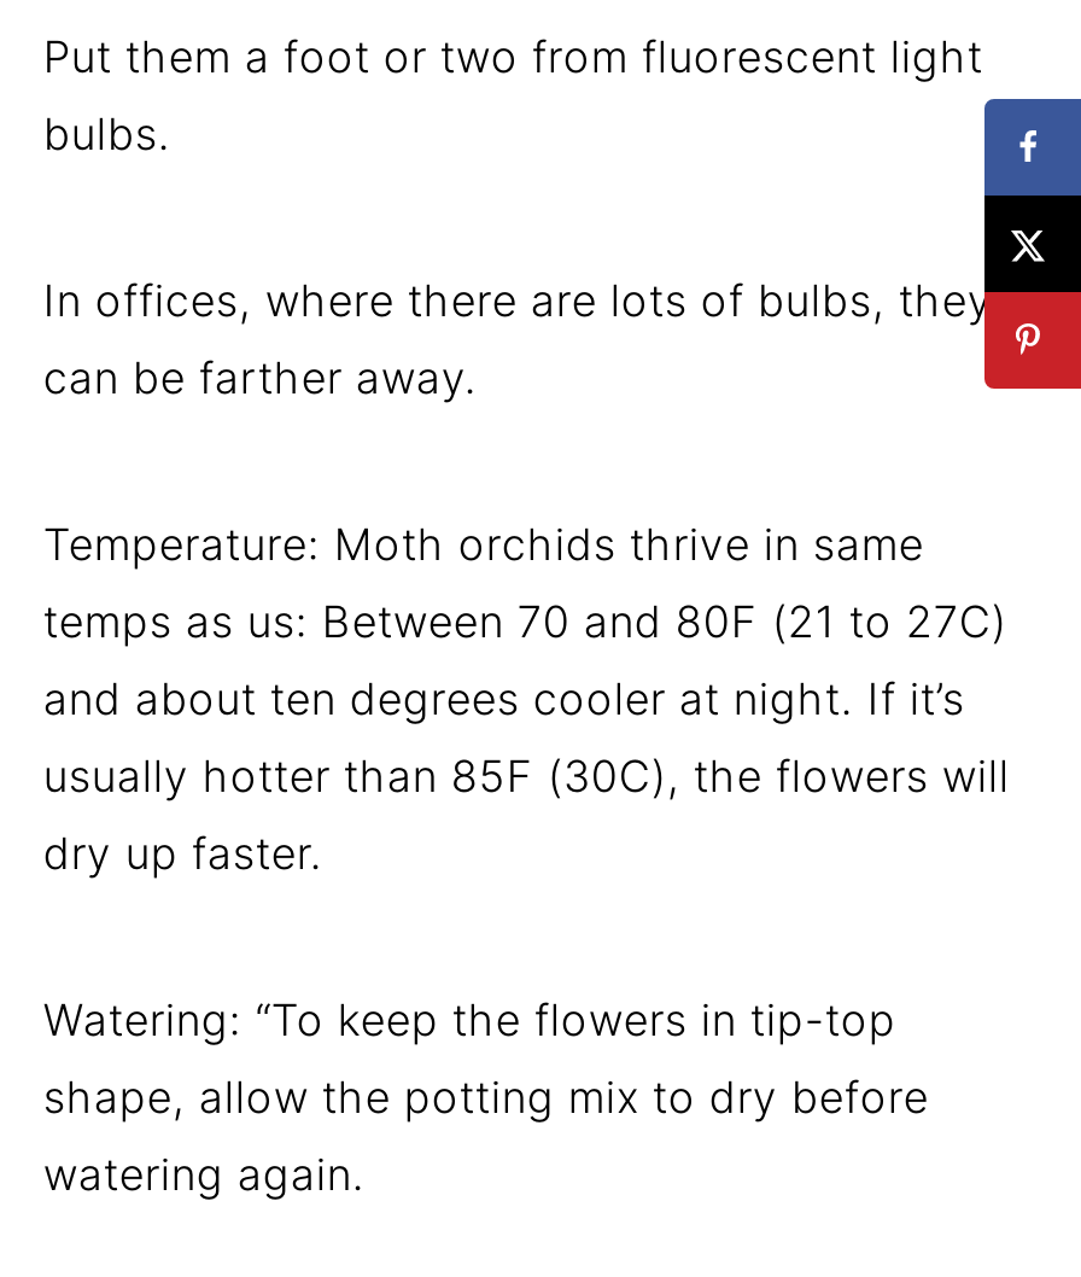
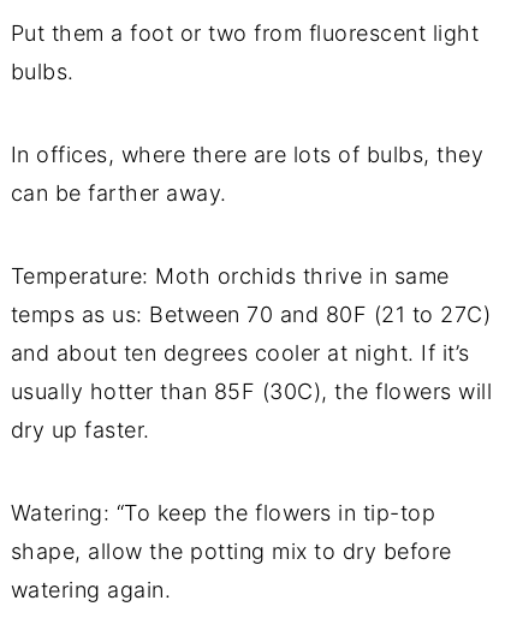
[982,97,1074,391] [image] -> none

